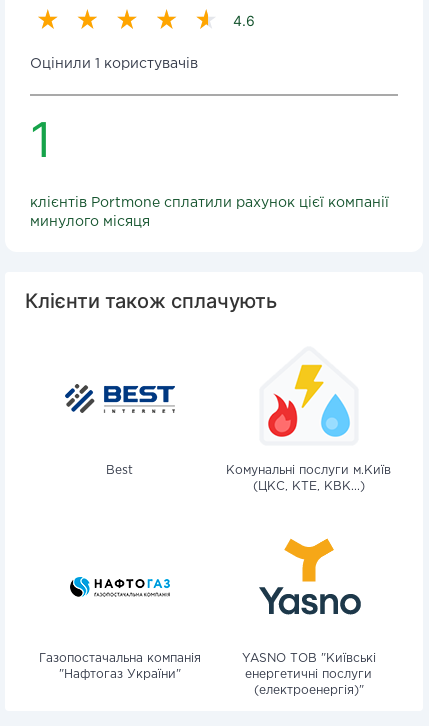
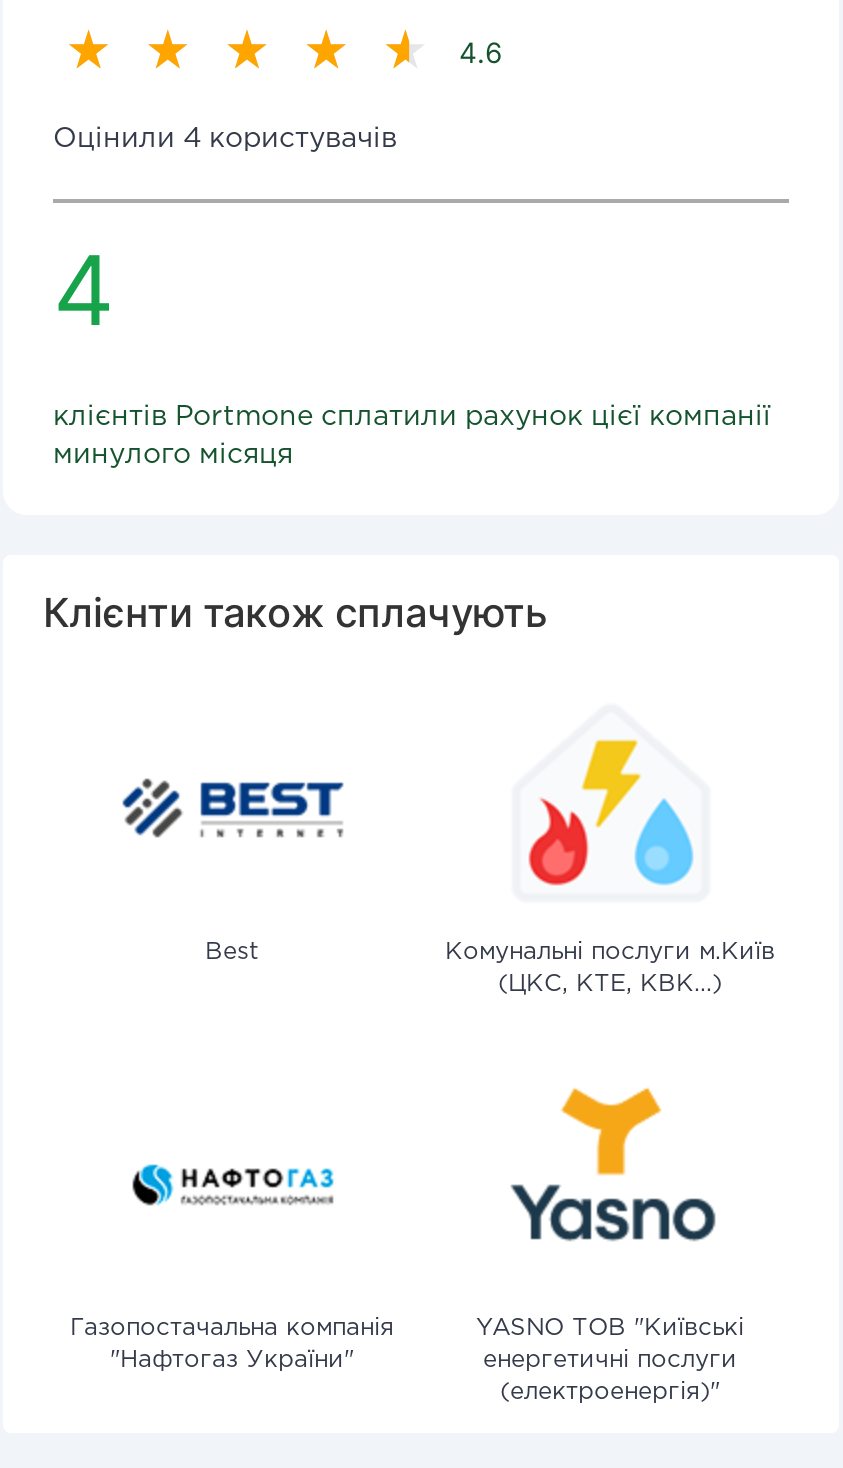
[30,58,198,70] Оцінили 1 користувачів -> [53,127,397,151] Оцінили 4 користувачів
[30,110,52,169] 1 -> [53,231,115,349] 4

